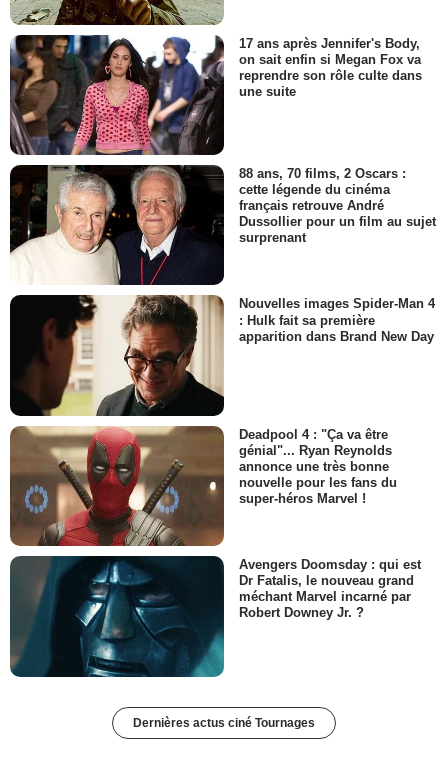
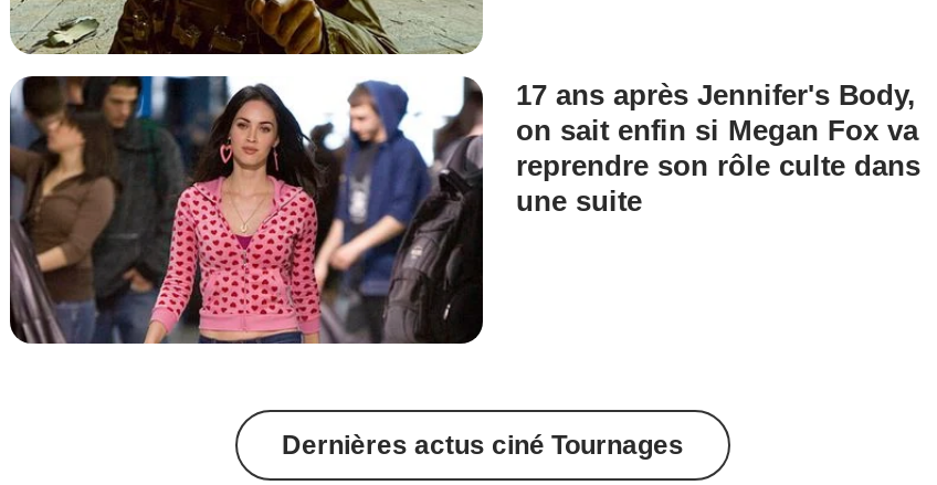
[9,164,436,286] [image] | 88 ans, 70 films, 2 Oscars : | cette légende du cinéma | français retrouve André | Dussollier pour un film au sujet | surprenant -> none
[9,294,435,417] [image] | Nouvelles images Spider-Man 4 | : Hulk fait sa première | apparition dans Brand New Day -> none
[10,425,397,546] [image] | Deadpool 4 : "Ça va être | génial"... Ryan Reynolds | annonce une très bonne | nouvelle pour les fans du | super-héros Marvel ! -> none
[10,555,421,678] [image] | Avengers Doomsday : qui est | Dr Fatalis, le nouveau grand | méchant Marvel incarné par | Robert Downey Jr. ? -> none

